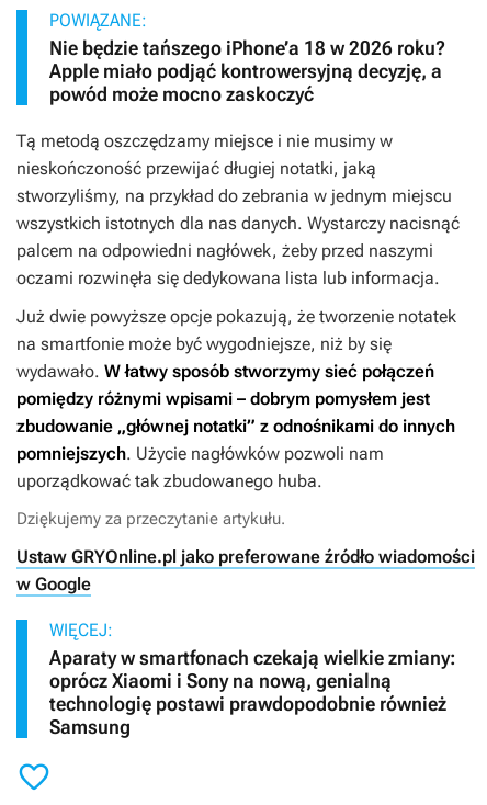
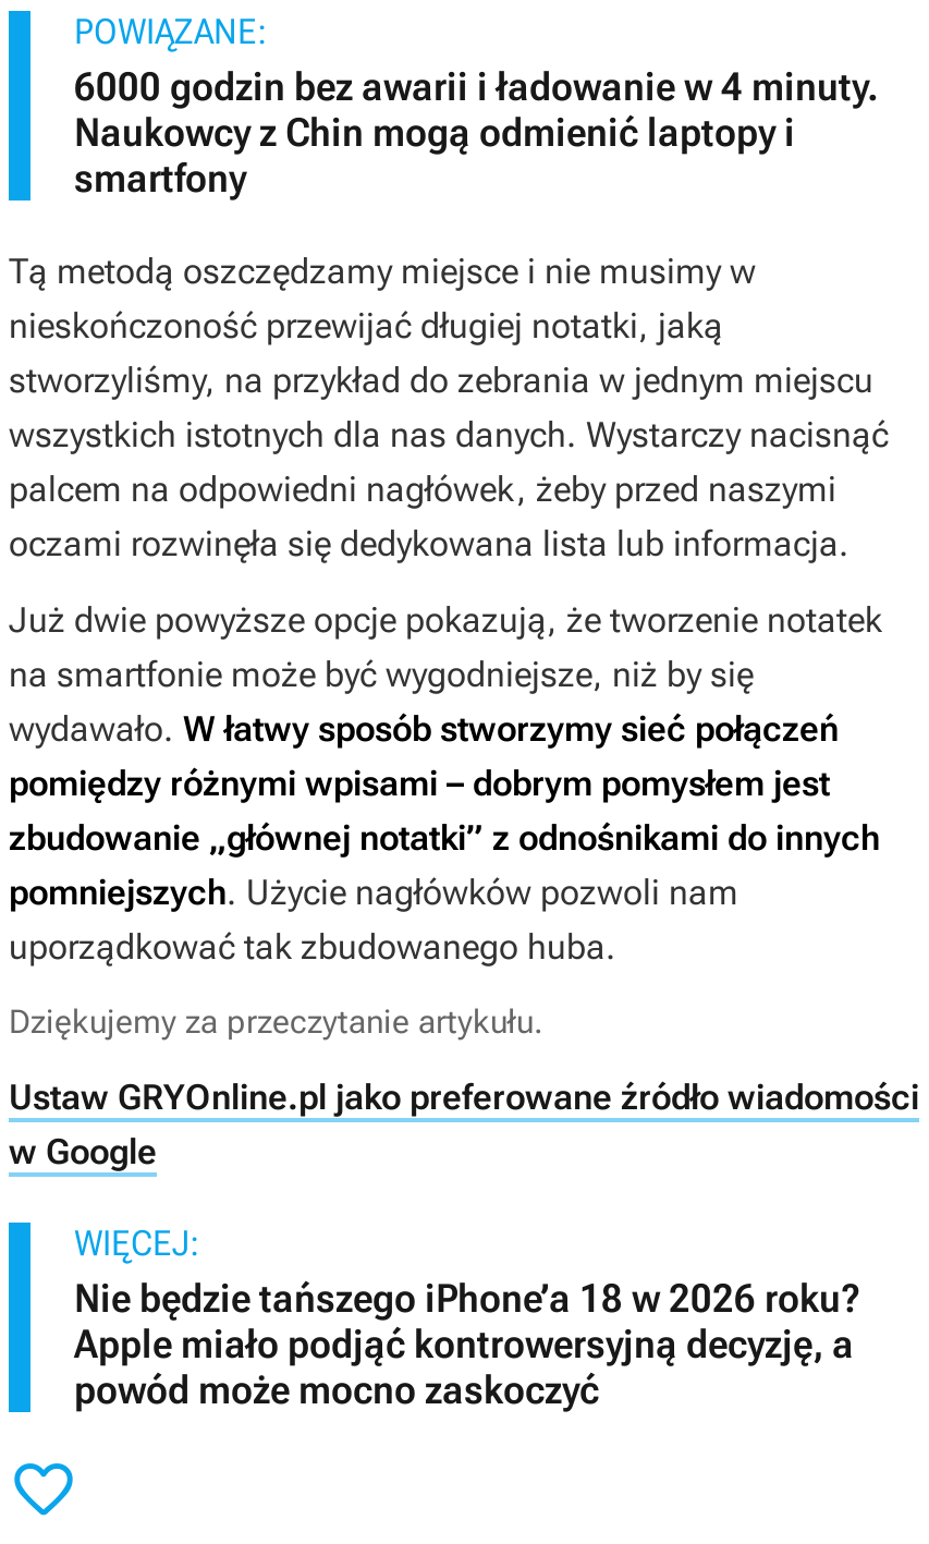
moved [49,36,445,105] -> [74,1275,860,1412]: Nie będzie tańszego iPhone’a 18 w 2026 roku? | Apple miało podjąć kontrowersyjną decyzję, a | powód może mocno zaskoczyć
none -> [74,63,878,201] 6000 godzin bez awarii i ładowanie w 4 minuty. | Naukowcy z Chin mogą odmienić laptopy i | smartfony
[49,646,456,738] Aparaty w smartfonach czekają wielkie zmiany: | oprócz Xiaomi i Sony na nową, genialną | technologię postawi prawdopodobnie również | Samsung -> none

